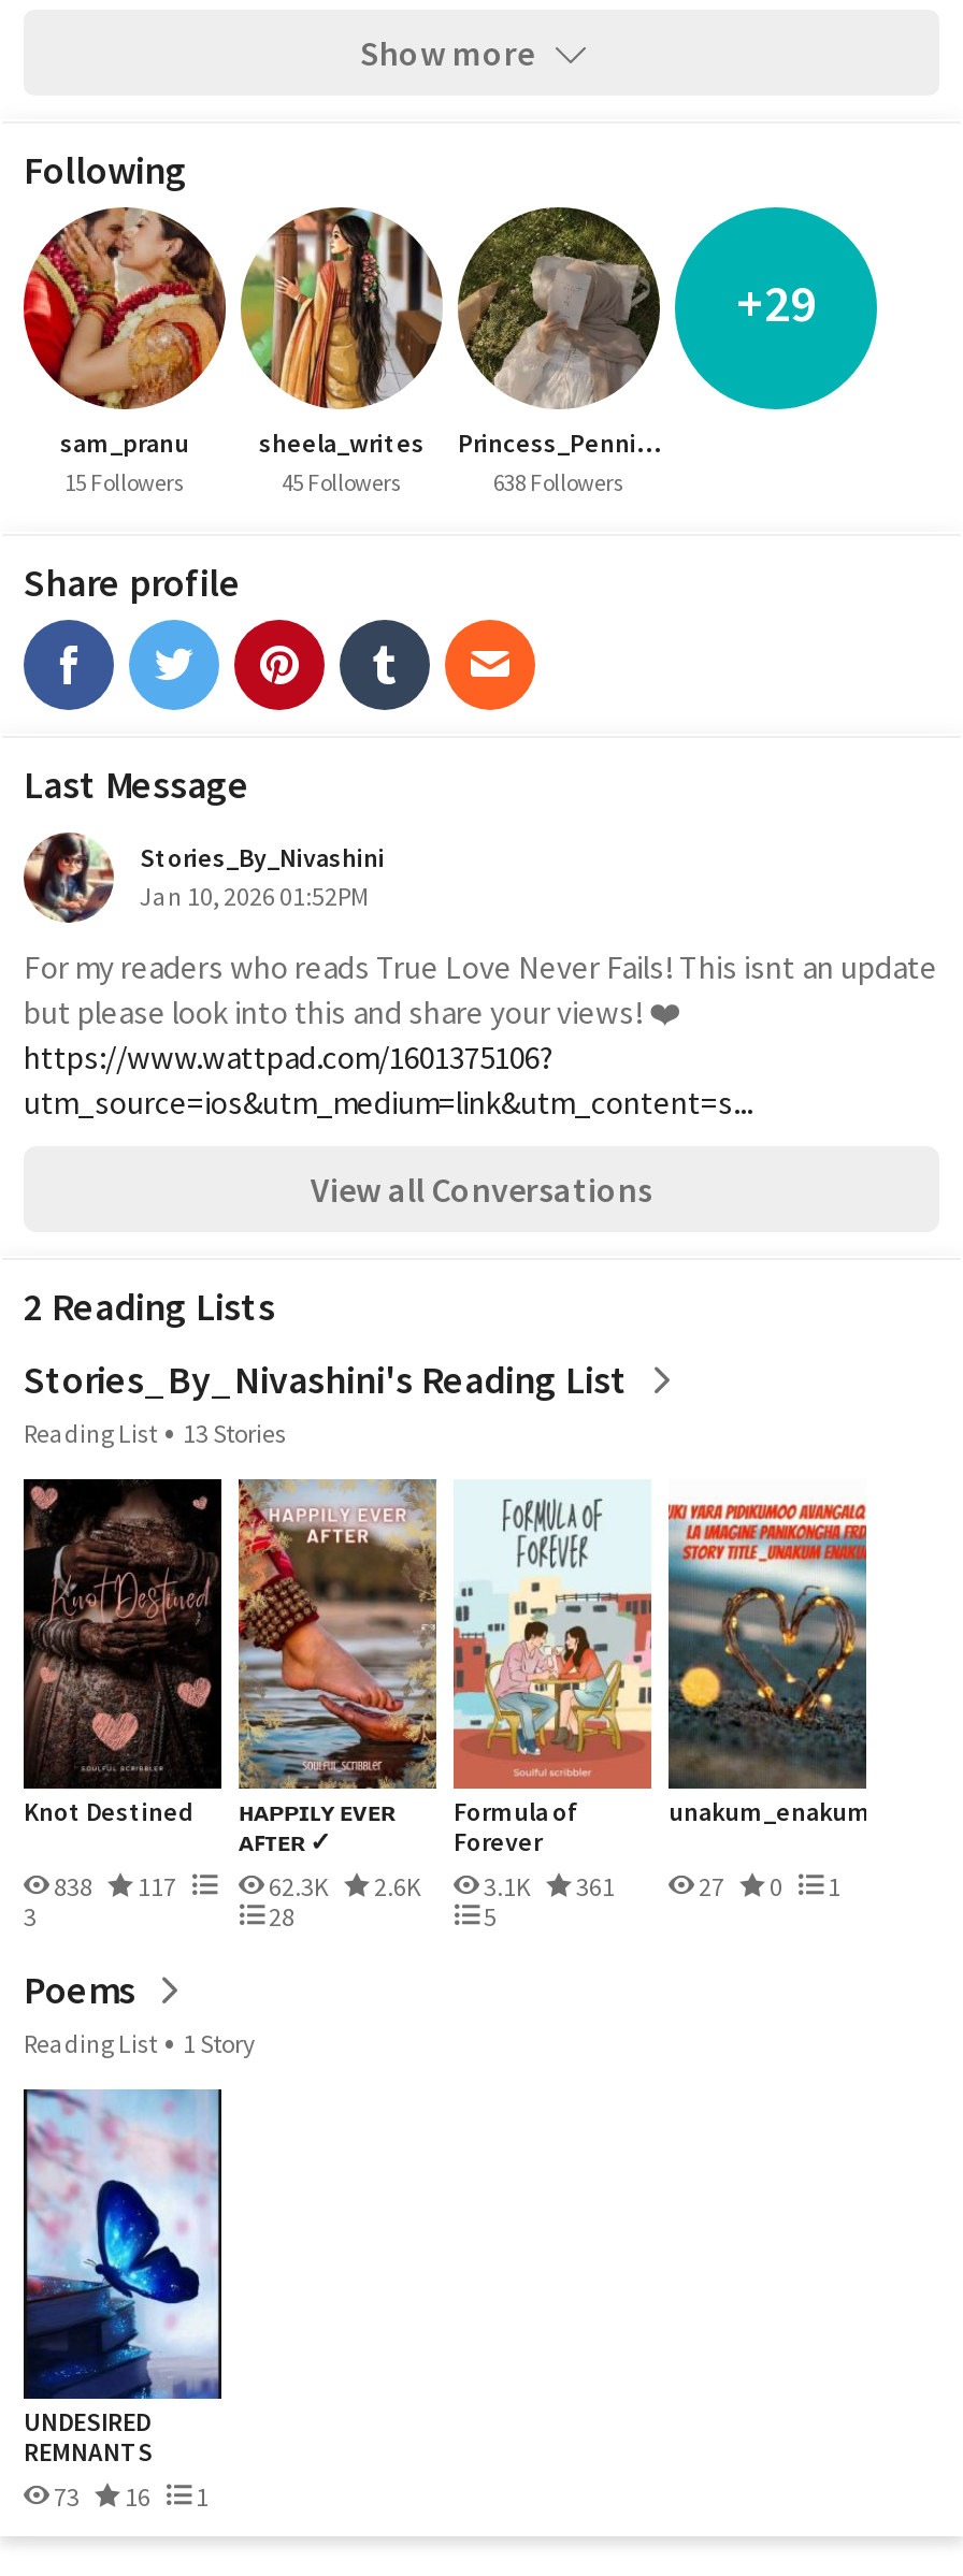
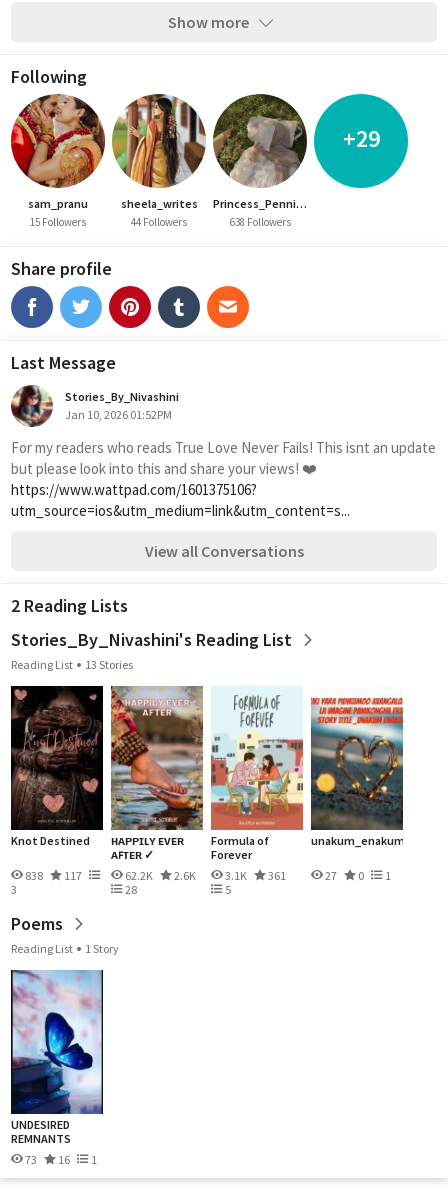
[282,467,402,497] 45 Followers -> [131,215,187,229] 44 Followers
[264,1870,615,1902] 62.3K 2.6K 3.1K 361 -> [123,868,286,883] 62.2K 2.6K 3.1K 361

